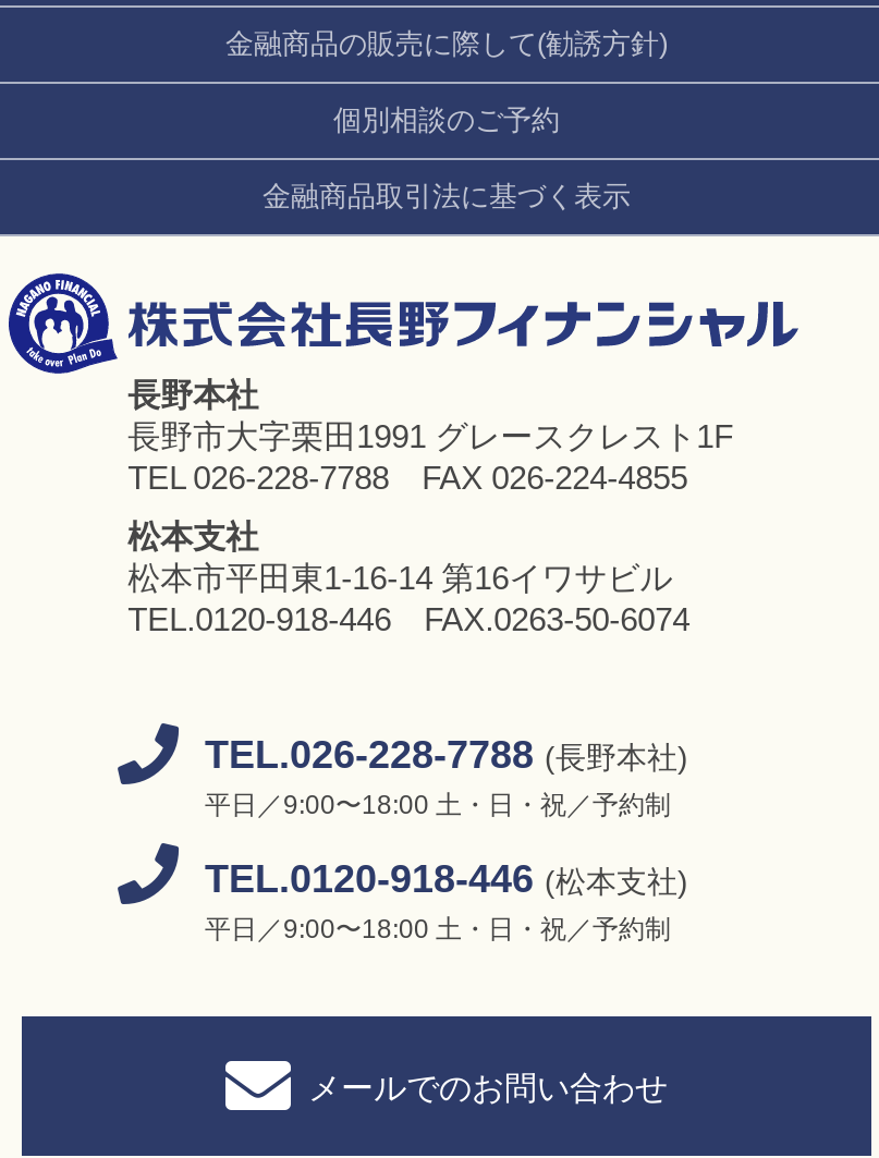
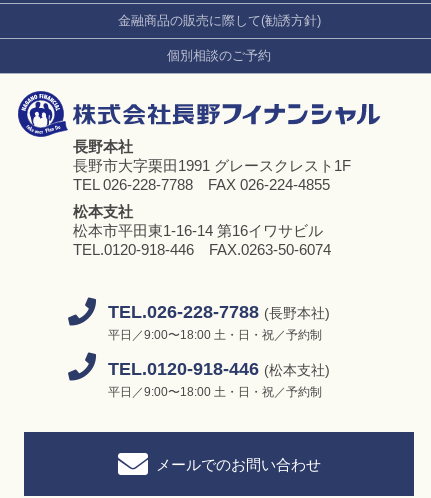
[263,180,631,212] 金融商品取引法に基づく表示 -> none

